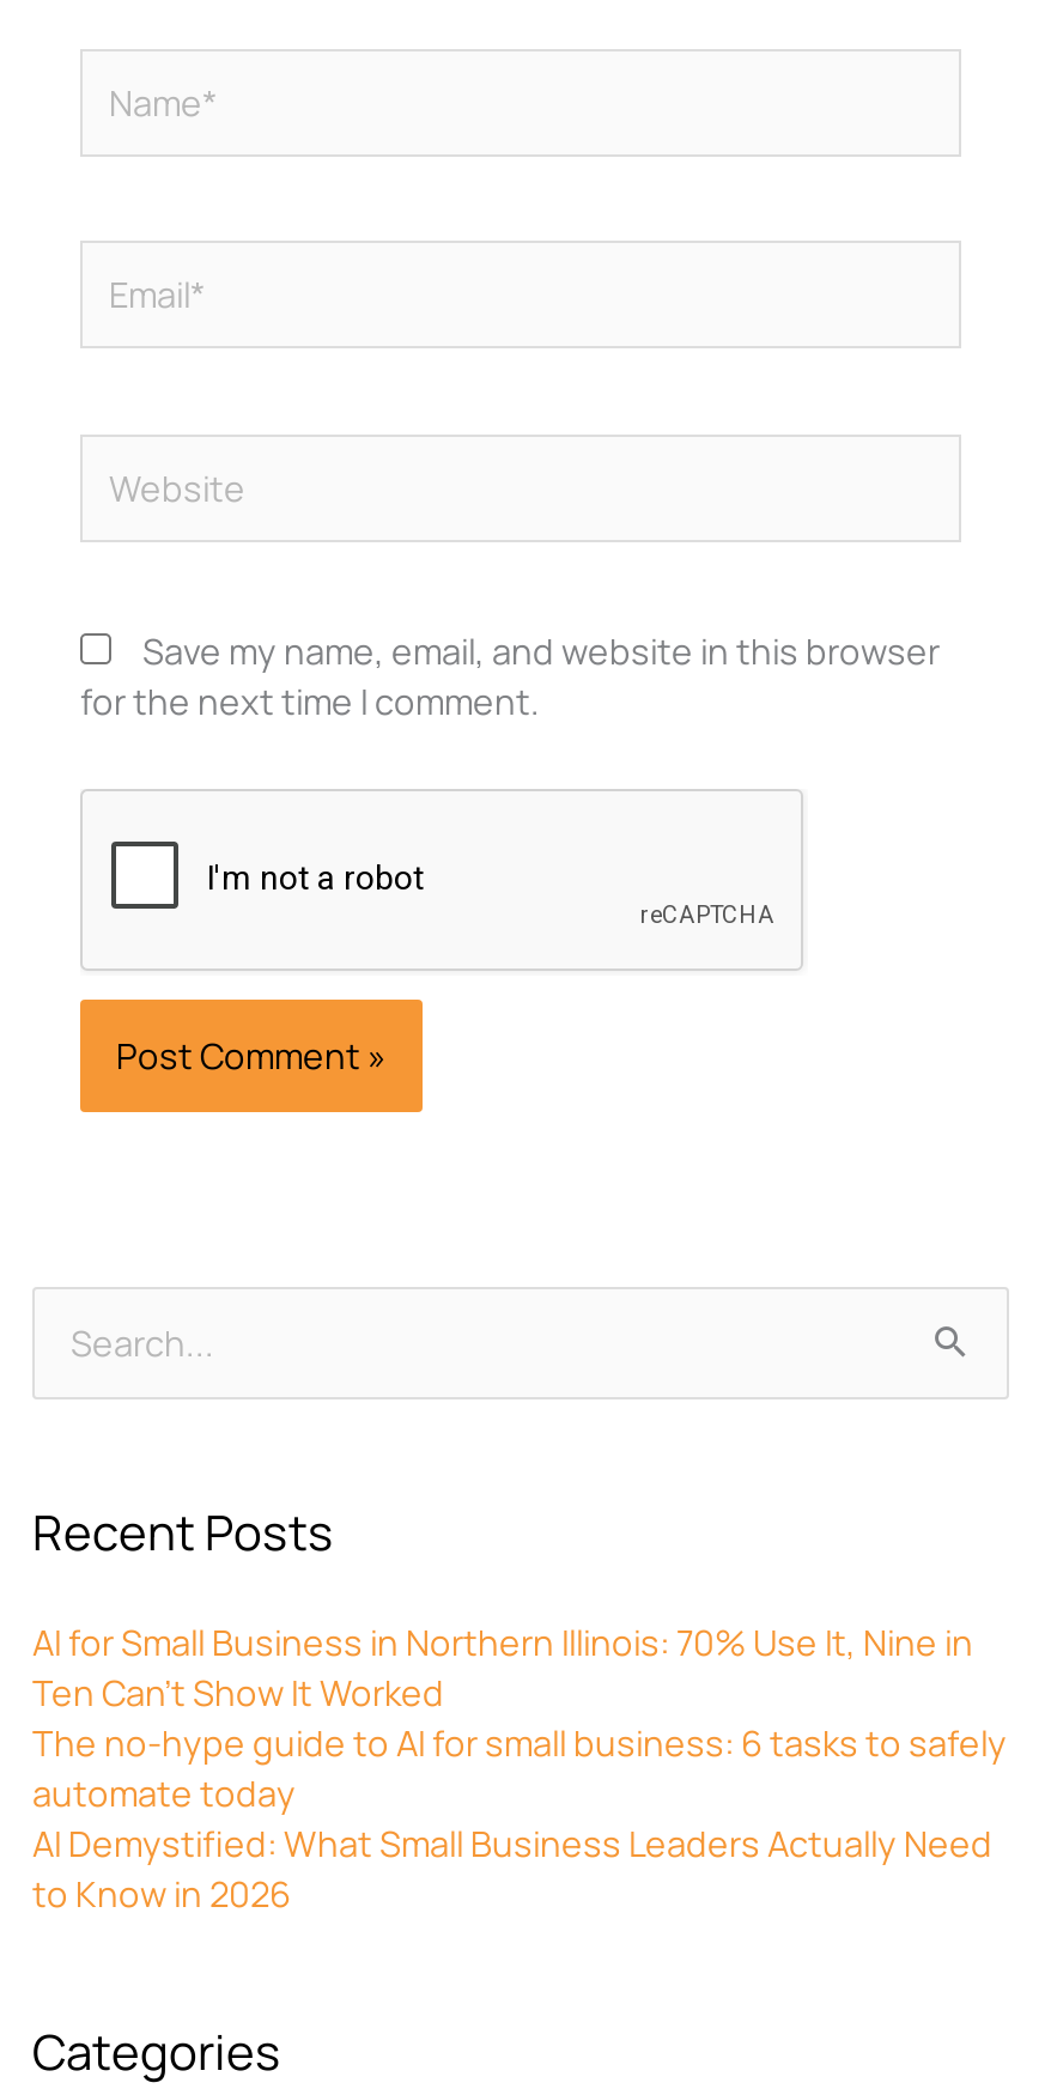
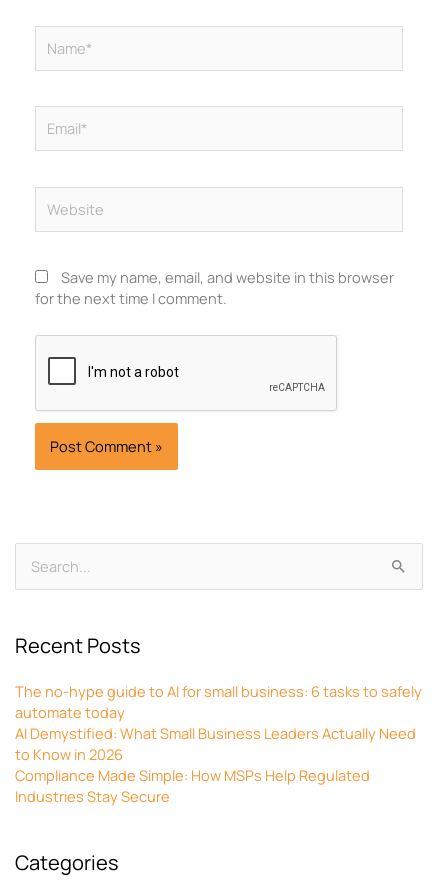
[32,1617,973,1715] AI for Small Business in Northern Illinois: 70% Use It, Nine in | Ten Can’t Show It Worked -> none
moved [32,1717,1007,1916] -> [15,681,422,764]: The no-hype guide to AI for small business: 6 tasks to safely | automate today | AI Demystified: What Small Business Leaders Actually Need | to Know in 2026
none -> [15,765,370,806] Compliance Made Simple: How MSPs Help Regulated | Industries Stay Secure

